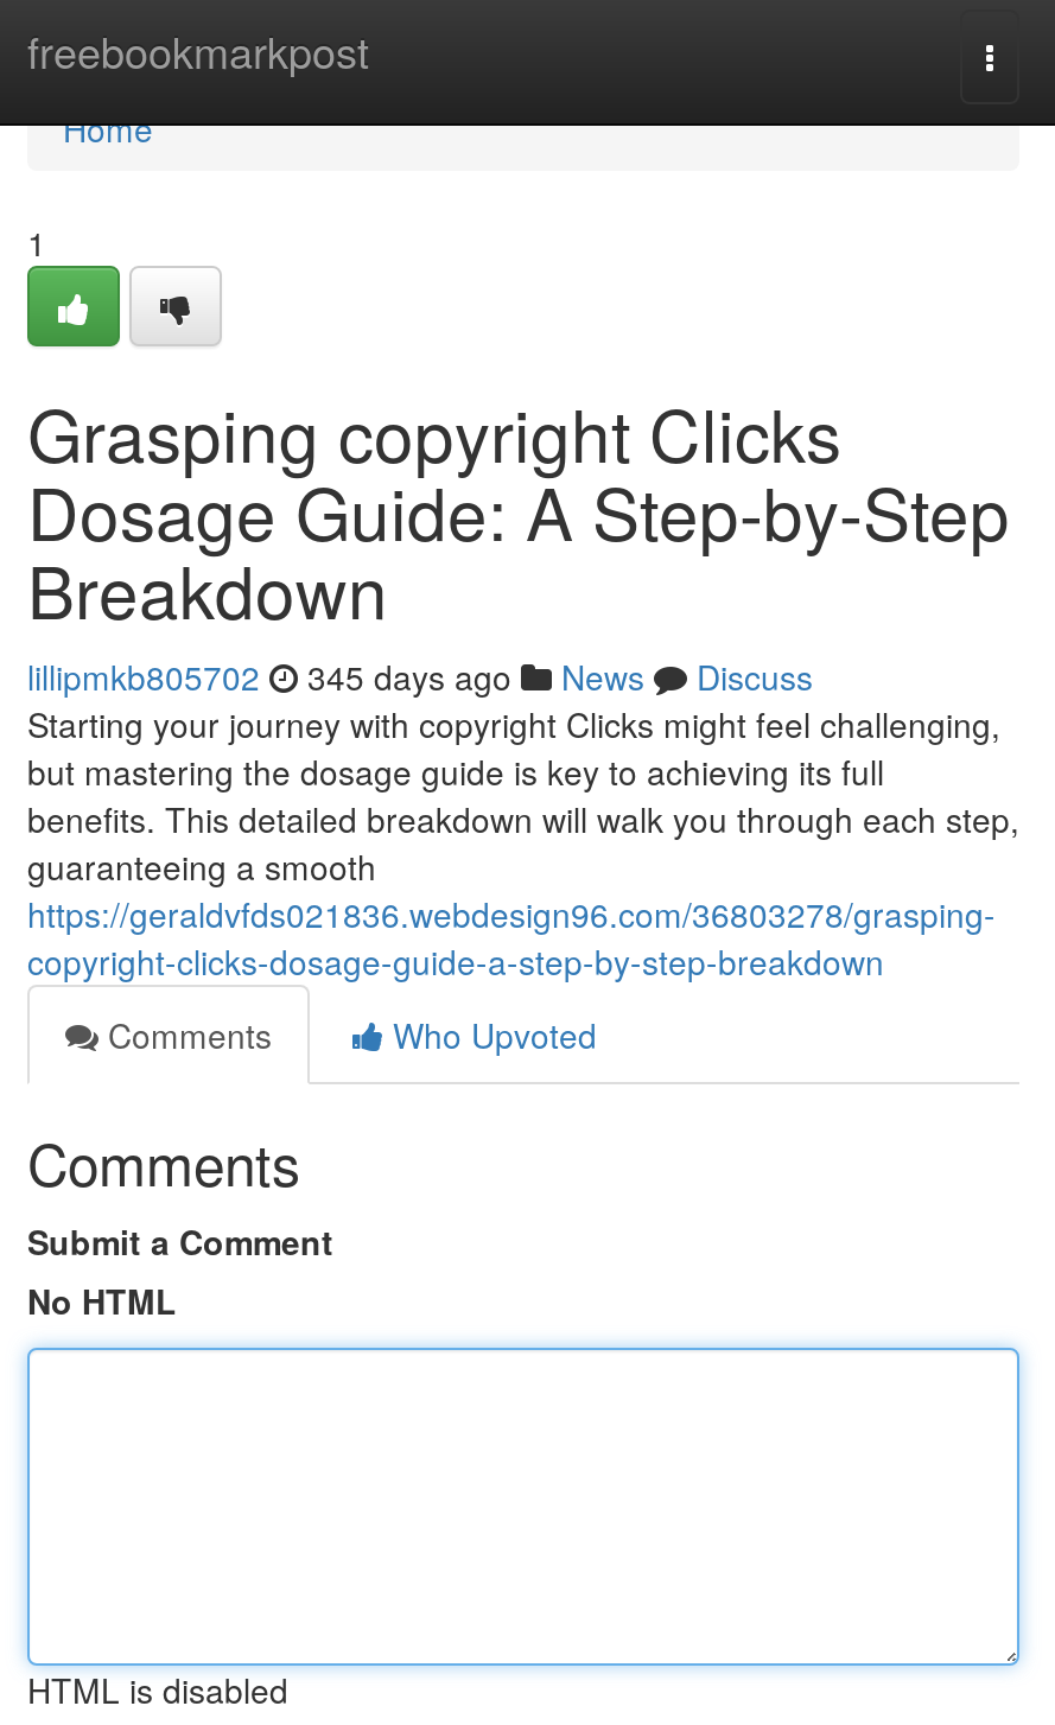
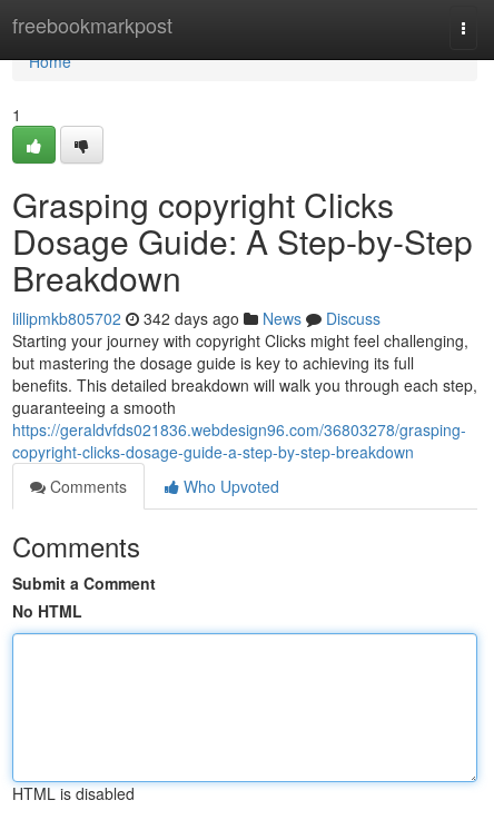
[27,653,813,700] lillipmkb805702 345 days ago News Discuss -> [12,307,381,329] lillipmkb805702 342 days ago News Discuss

